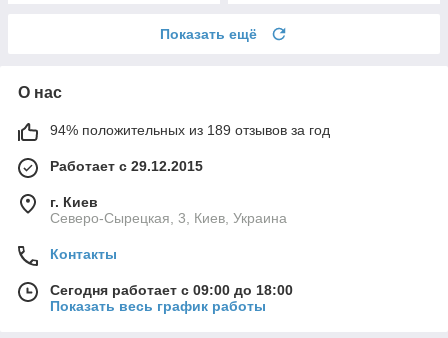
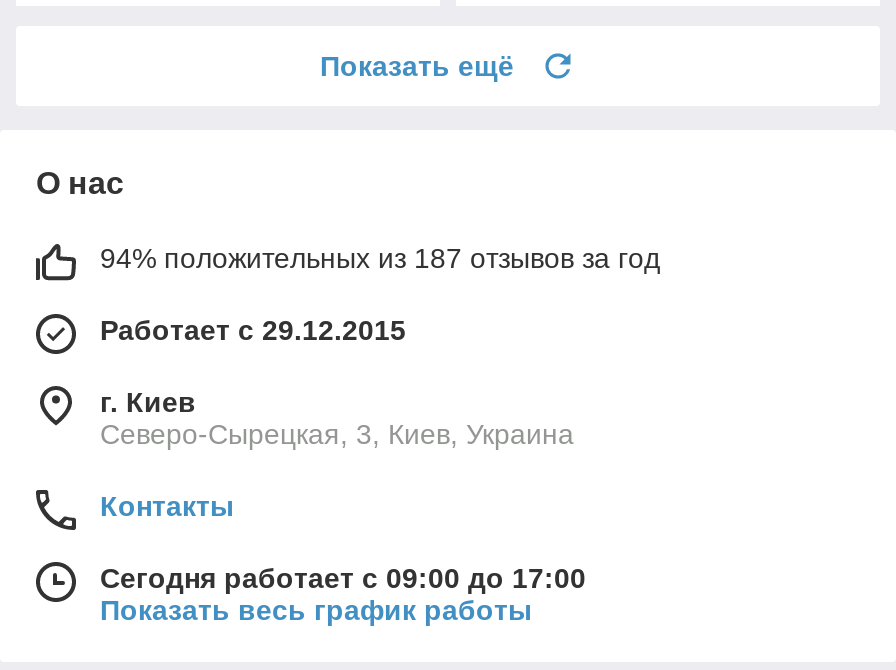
[50,122,330,138] 94% положительных из 189 отзывов за год -> [100,242,660,274] 94% положительных из 187 отзывов за год
[50,282,293,298] Сегодня работает с 09:00 до 18:00 -> [100,562,586,594] Сегодня работает с 09:00 до 17:00

